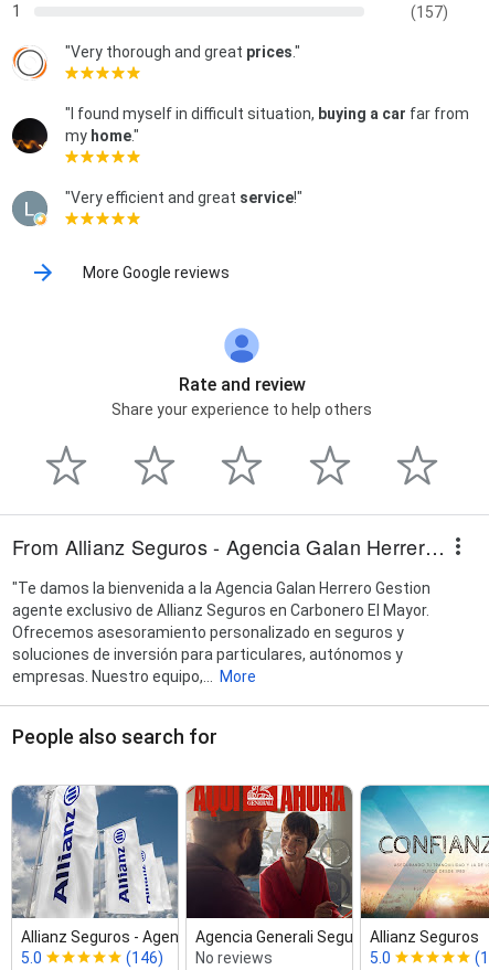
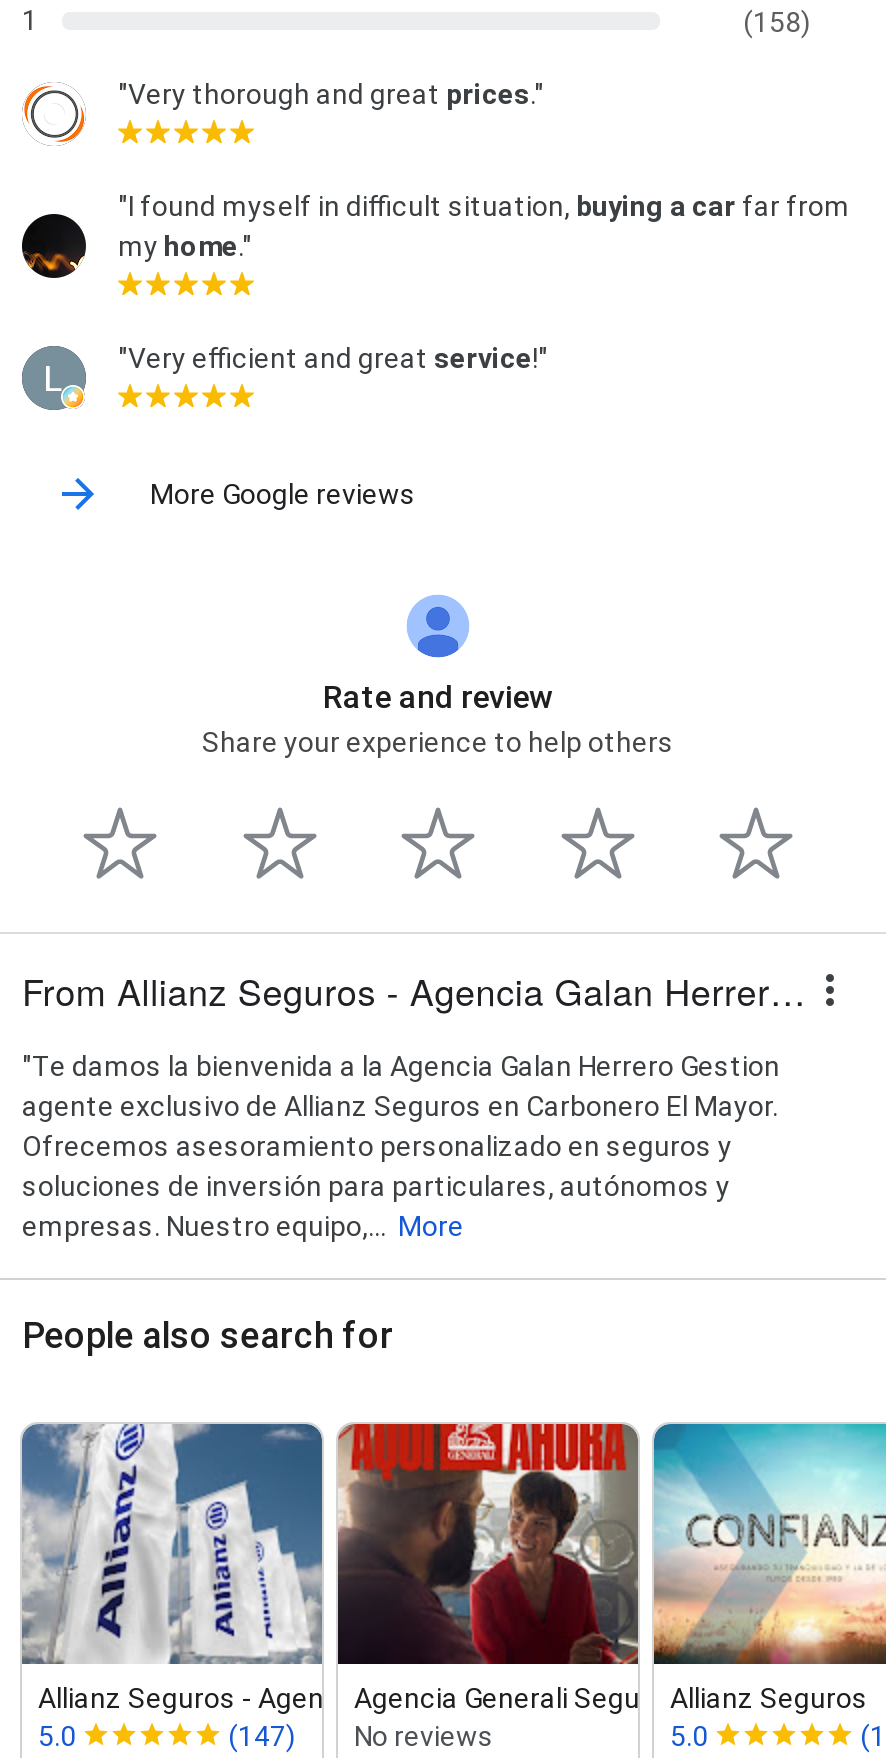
[410,3,448,21] (157) -> [743,5,811,37] (158)
[126,949,273,966] (146) No reviews -> [228,1719,494,1751] (147) No reviews

